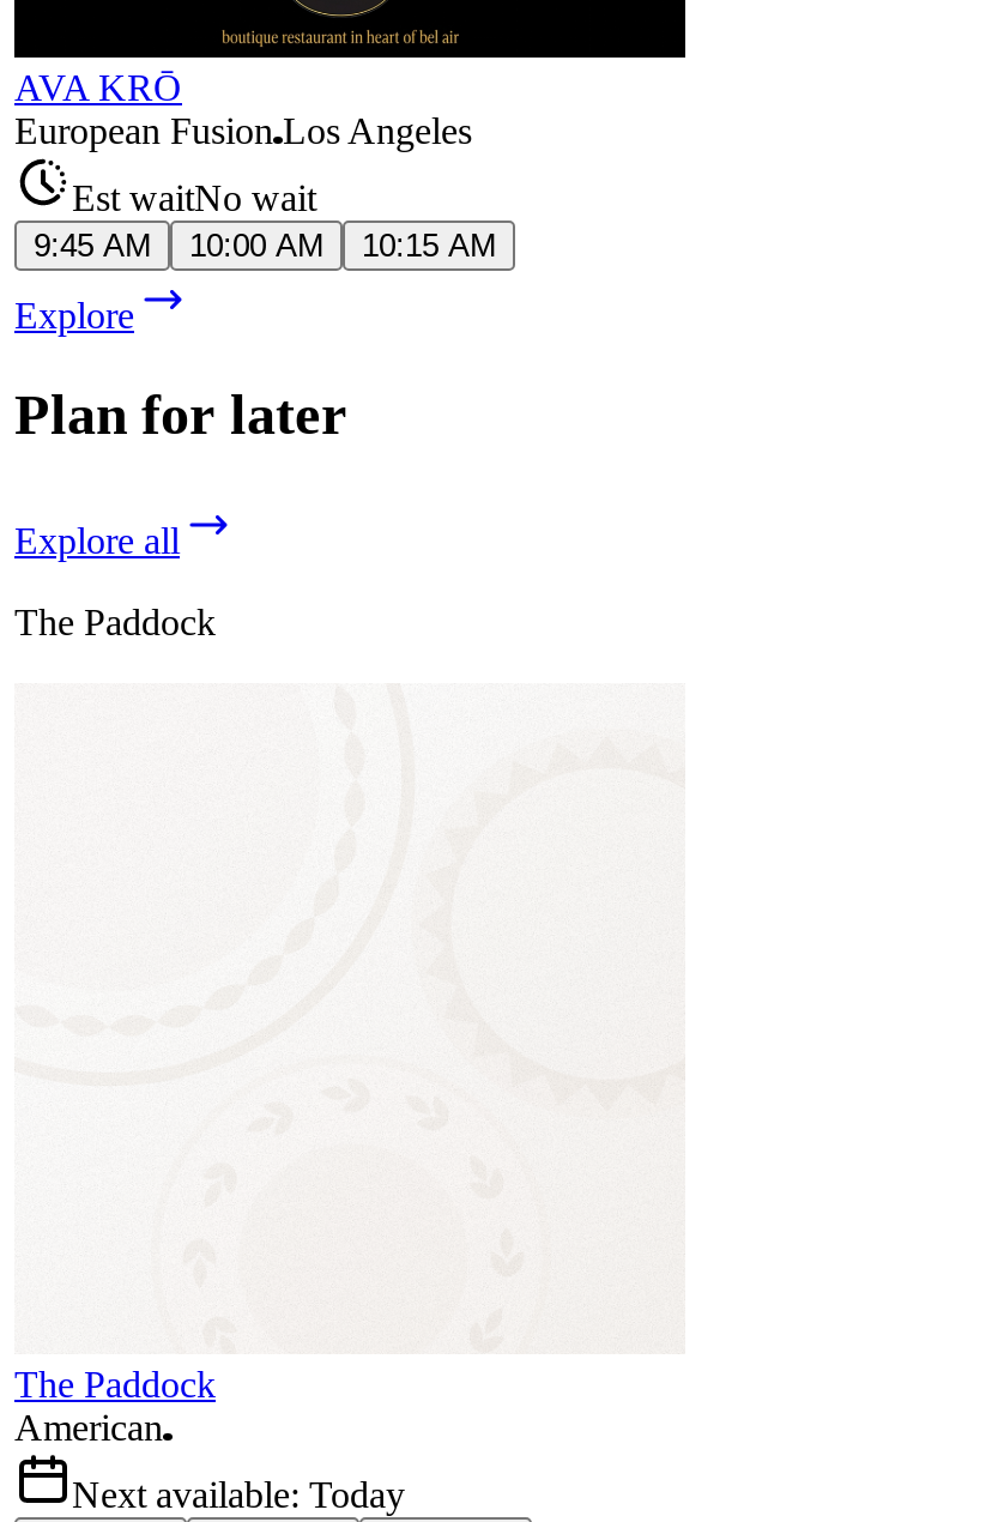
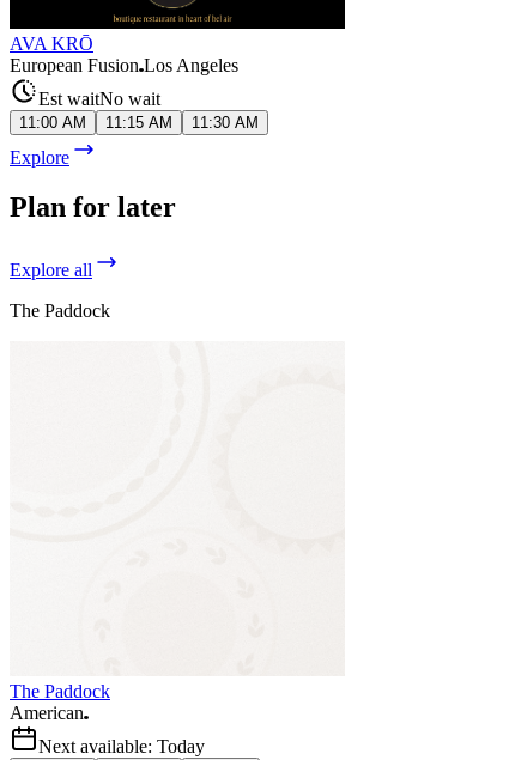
[34,227,151,263] 9:45 AM -> [19,113,86,131] 11:00 AM
[189,227,323,263] 10:00 AM -> [105,113,172,131] 11:15 AM
[362,227,496,263] 10:15 AM -> [192,113,259,131] 11:30 AM

